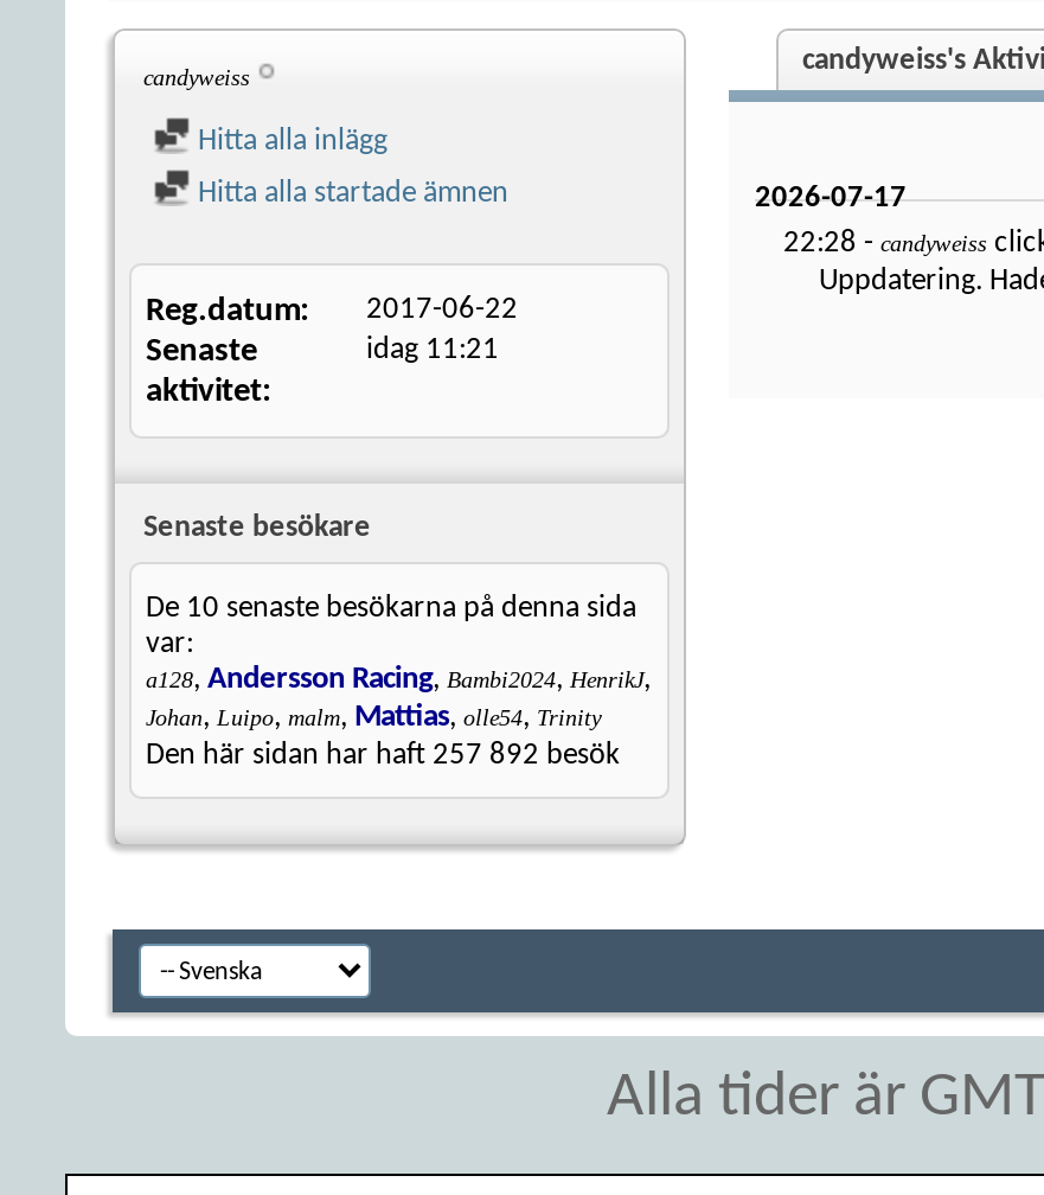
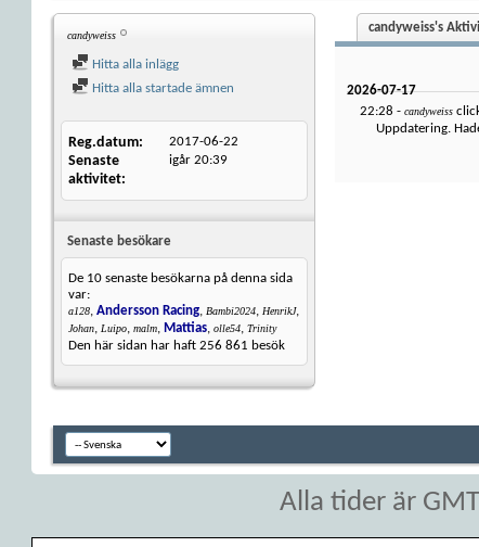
[366,334,499,365] idag 11:21 -> [169,153,228,167] igår 20:39
[146,740,620,771] Den här sidan har haft 257 892 besök -> [68,339,285,353] Den här sidan har haft 256 861 besök

